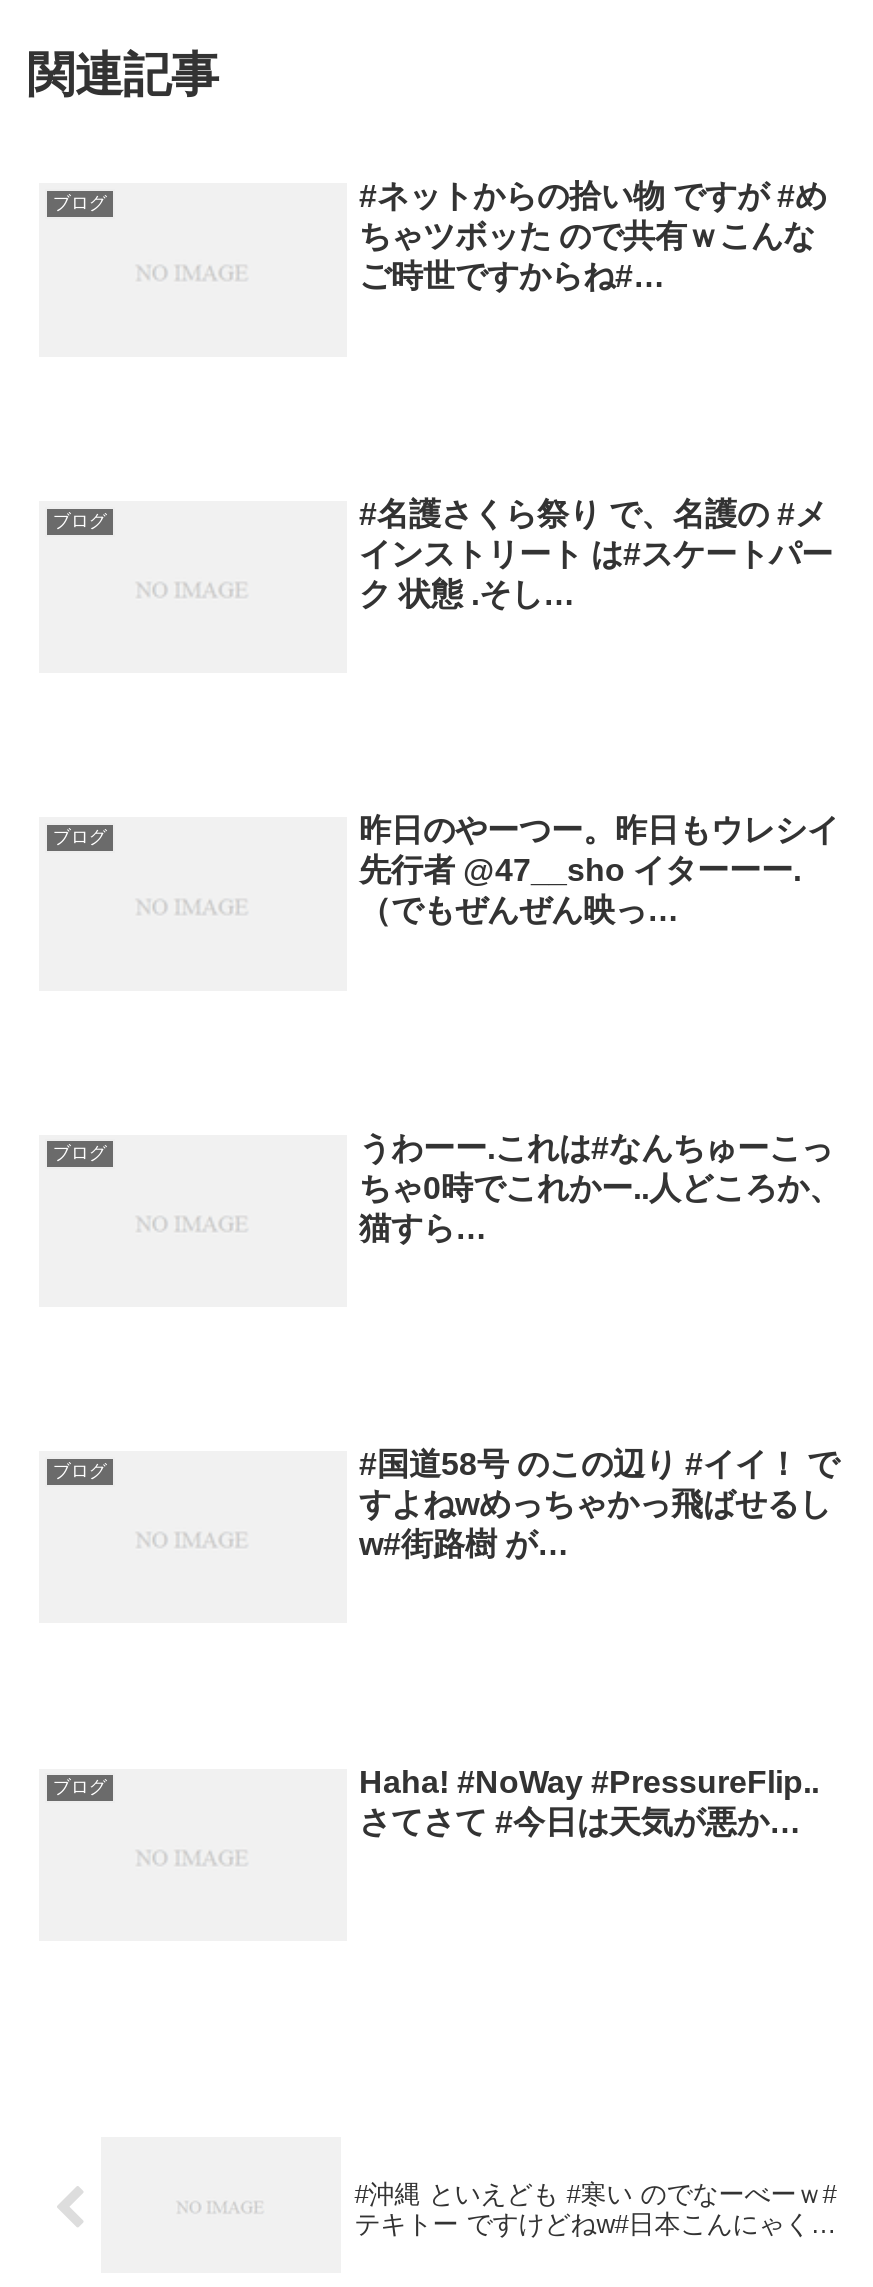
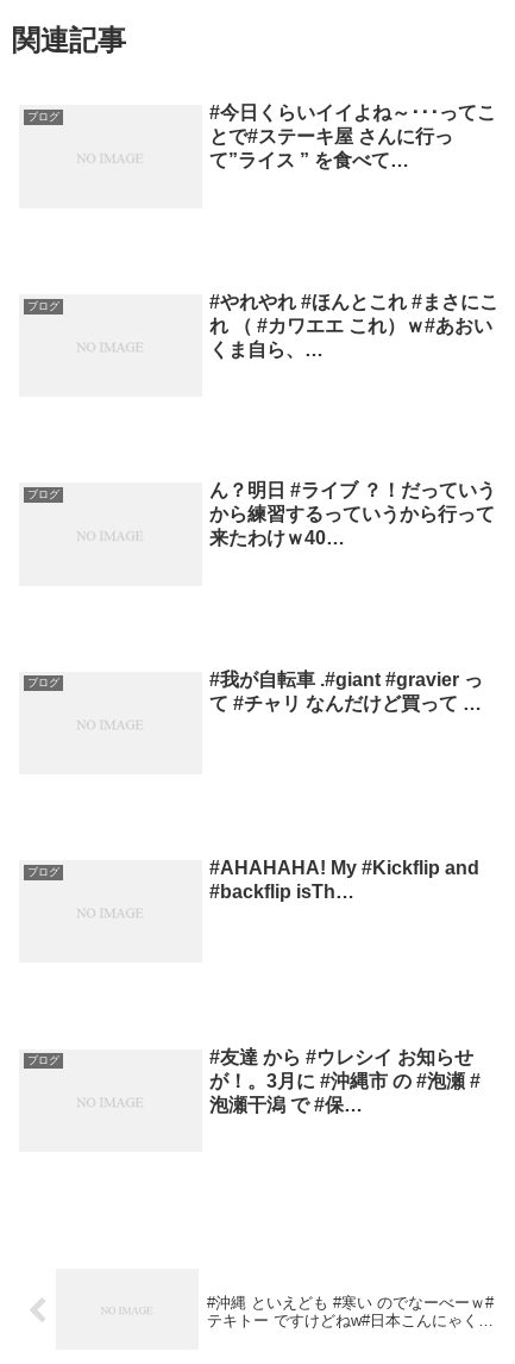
[359,180,827,294] #ネットからの拾い物 ですが #め | ちゃツボッた ので共有ｗこんな | ご時世ですからね#… -> [209,103,496,171] #今日くらいイイよね～･･･ってこ | とで#ステーキ屋 さんに行っ | て”ライス ” を食べて…
[359,497,833,611] #名護さくら祭り で、名護の #メ | インストリート は#スケートパー | ク 状態 .そし… -> [209,292,498,360] #やれやれ #ほんとこれ #まさにこ | れ （ #カワエエ これ）ｗ#あおい | くま自ら、…
[359,814,839,928] 昨日のやーつー。昨日もウレシイ | 先行者 @47__sho イターーー. | （でもぜんぜん映っ… -> [209,480,496,548] ん？明日 #ライブ ？！だっていう | から練習するっていうから行って | 来たわけｗ40…
[359,1130,841,1244] うわーー.これは#なんちゅーこっ | ちゃ0時でこれかー..人どころか、 | 猫すら… -> [209,669,483,713] #我が自転車 .#giant #gravier っ | て #チャリ なんだけど買って …
[359,1447,839,1561] #国道58号 のこの辺り #イイ！ で | すよねwめっちゃかっ飛ばせるし | w#街路樹 が… -> [209,858,479,902] #AHAHAHA! My #Kickflip and | #backflip isTh…
[359,1764,819,1838] Haha! #NoWay #PressureFlip.. | さてさて #今日は天気が悪か… -> [209,1047,481,1115] #友達 から #ウレシイ お知らせ | が！。3月に #沖縄市 の #泡瀬 # | 泡瀬干潟 で #保…

